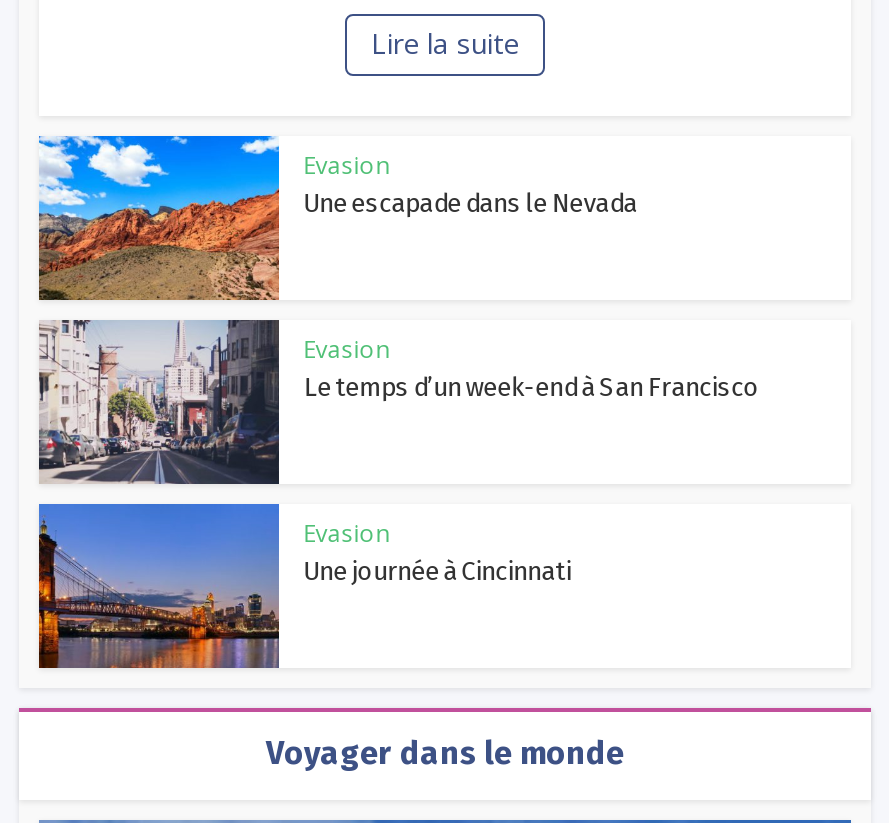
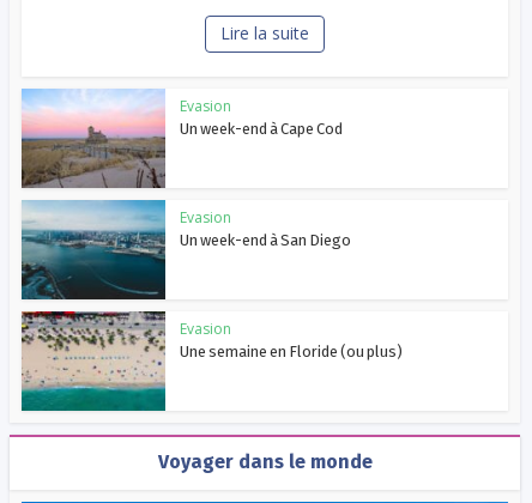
[37,135,637,301] [image] | Une escapade dans le Nevada -> [22,89,343,189] [image] | Un week-end à Cape Cod
[39,319,759,485] [image] | Le temps d’un week-end à San Francisco -> [20,200,351,301] [image] | Un week-end à San Diego
[37,501,571,671] [image] | Une journée à Cincinnati -> [20,310,403,412] [image] | Une semaine en Floride (ou plus)

